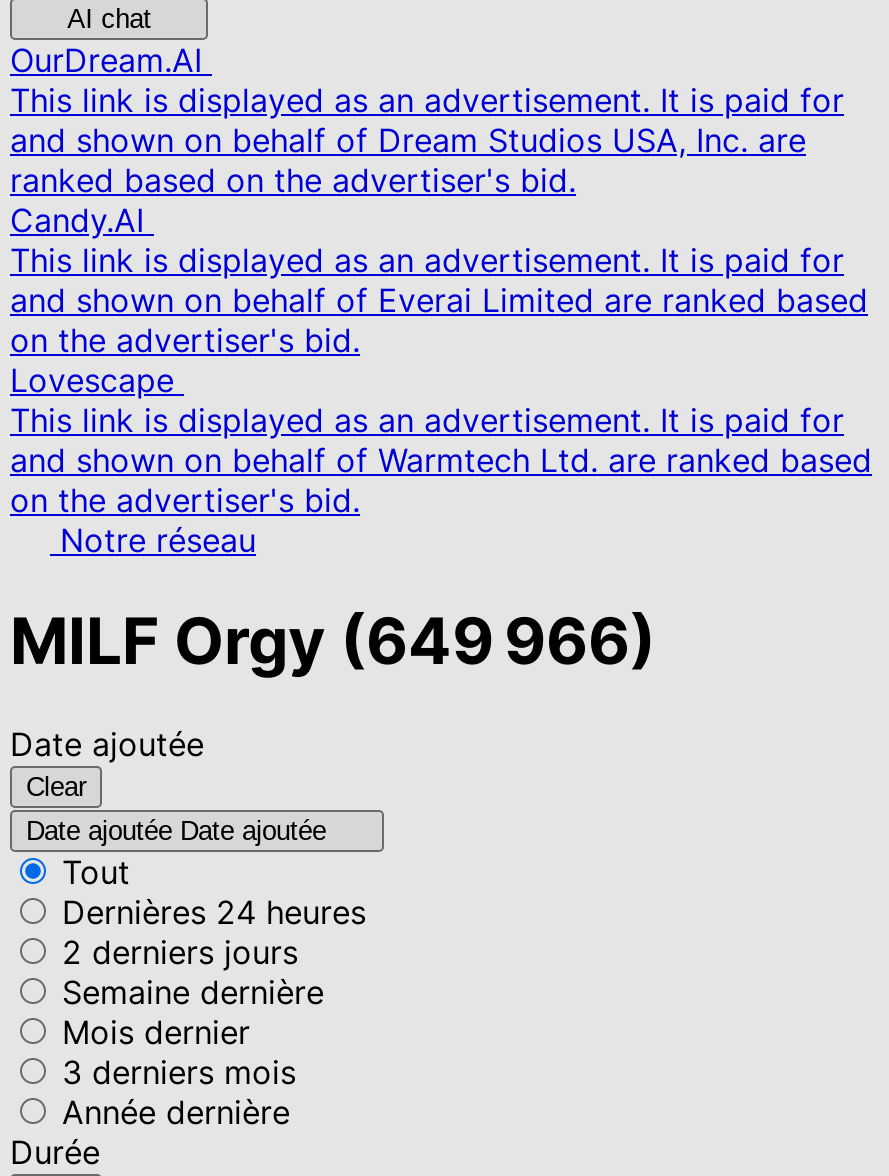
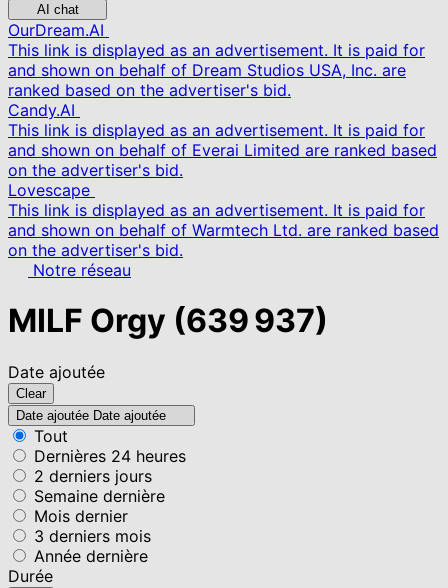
[10,603,656,681] MILF Orgy (649 966) -> [8,301,328,340] MILF Orgy (639 937)

